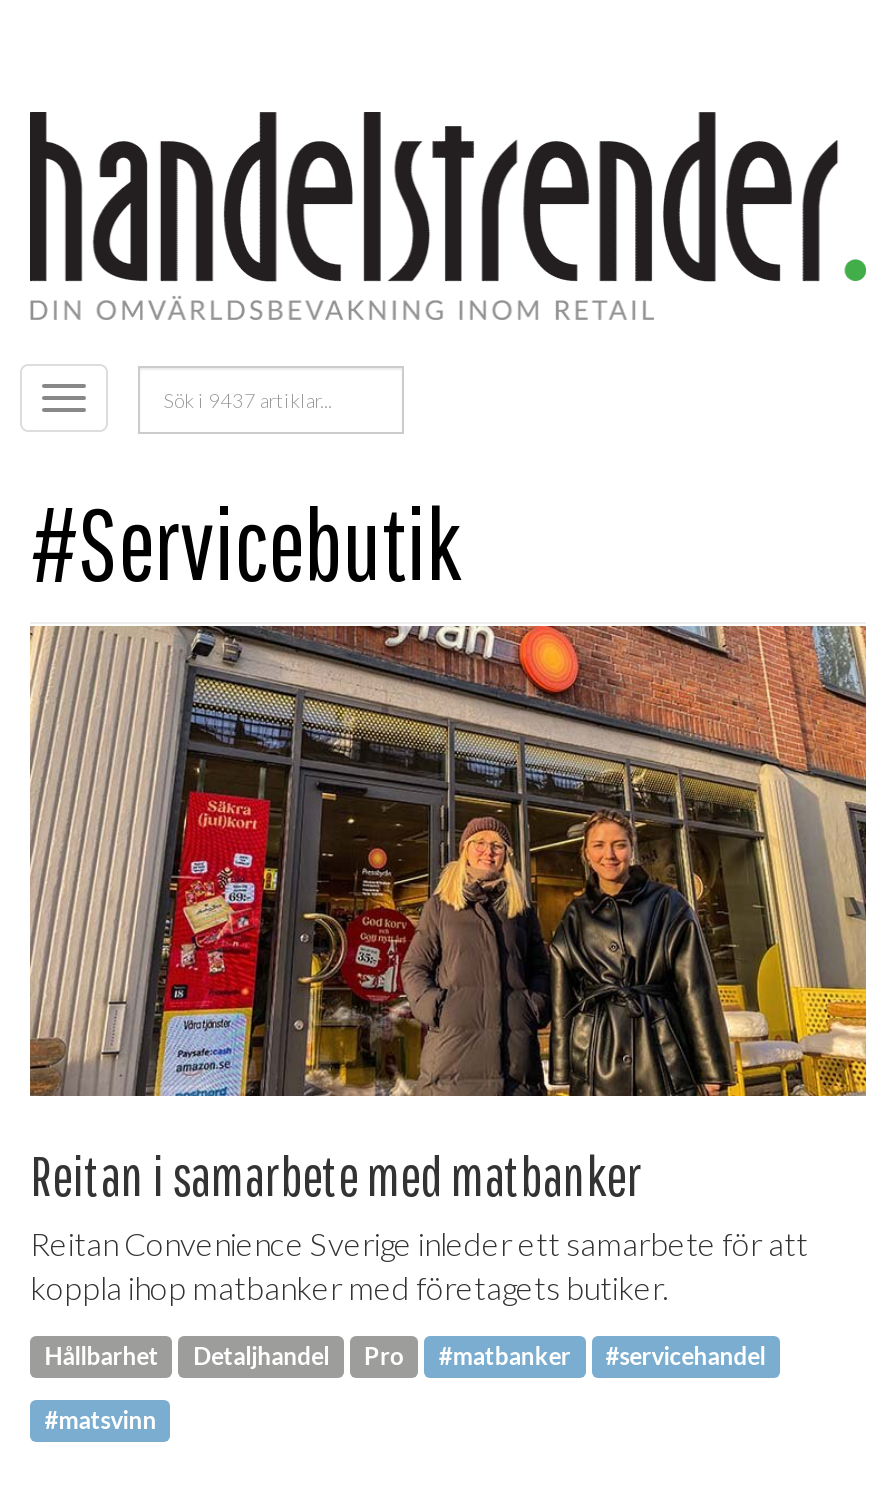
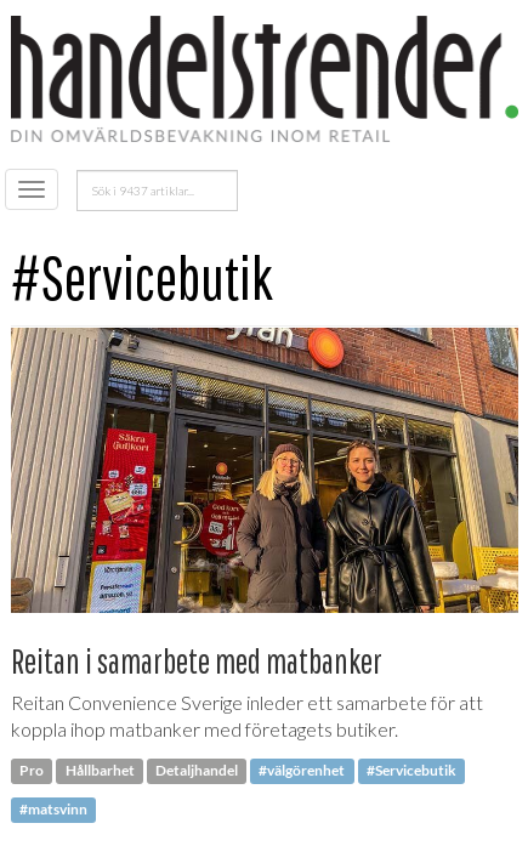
[364,1340,765,1370] Pro | #matbanker | #servicehandel -> [259,761,456,779] #välgörenhet | #Servicebutik
none -> [20,761,44,779] Pro

